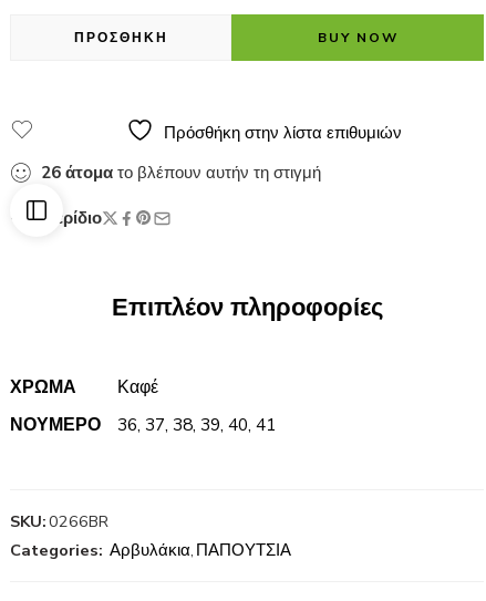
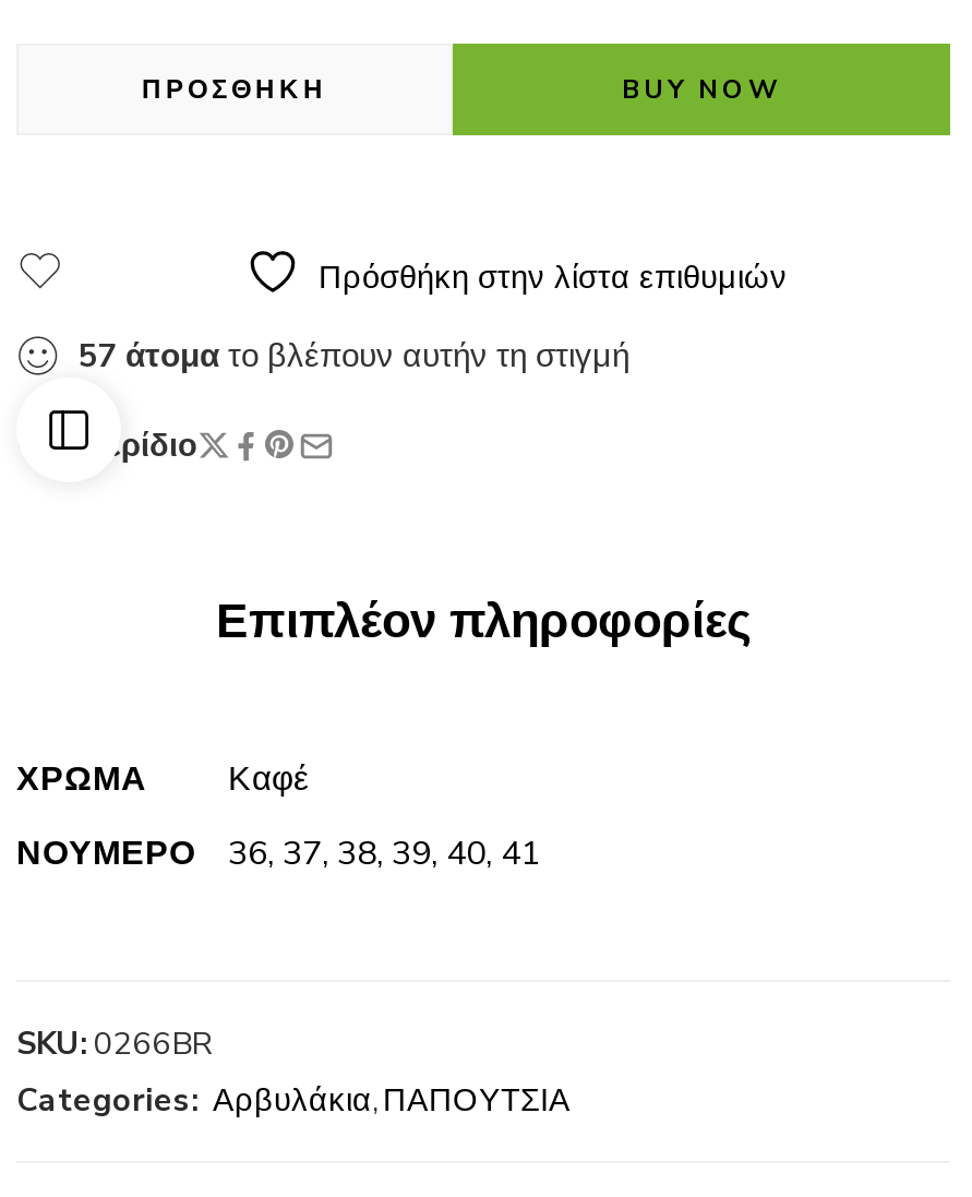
[41,162,321,184] 26 άτομα το βλέπουν αυτήν τη στιγμή -> [77,334,629,378] 57 άτομα το βλέπουν αυτήν τη στιγμή

